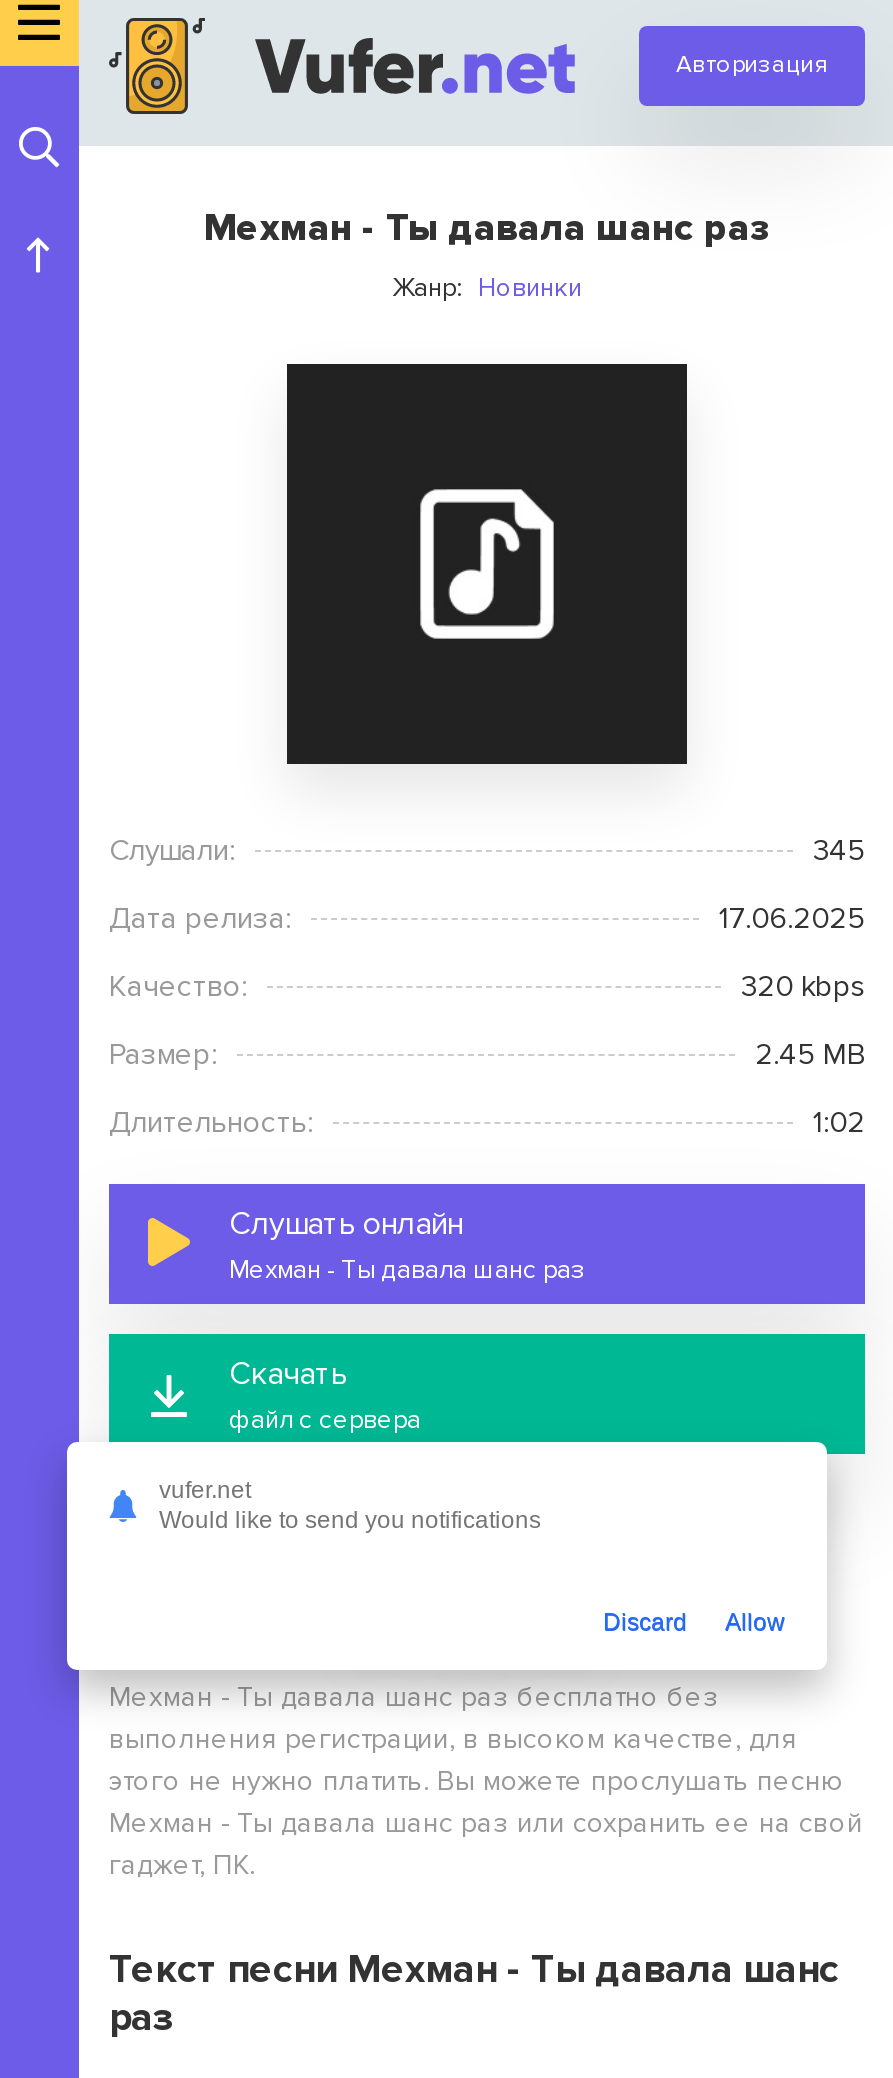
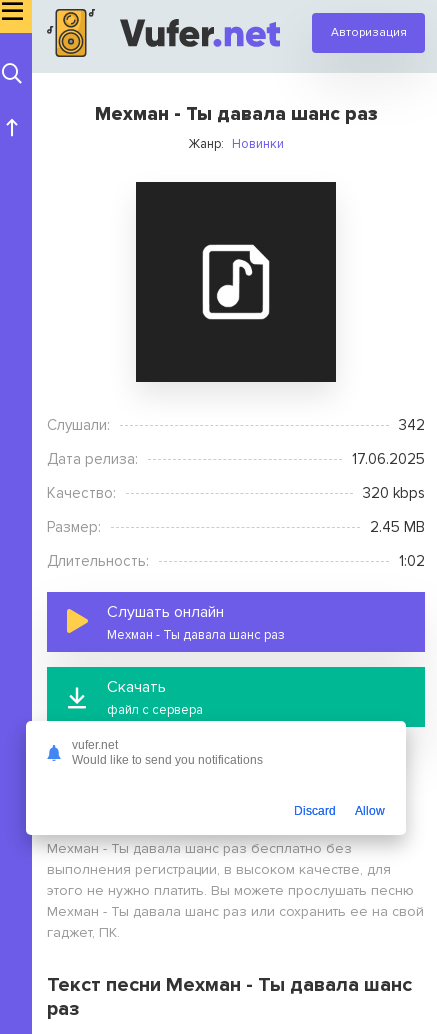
[813,832,865,868] 345 -> [399,416,425,434] 342

